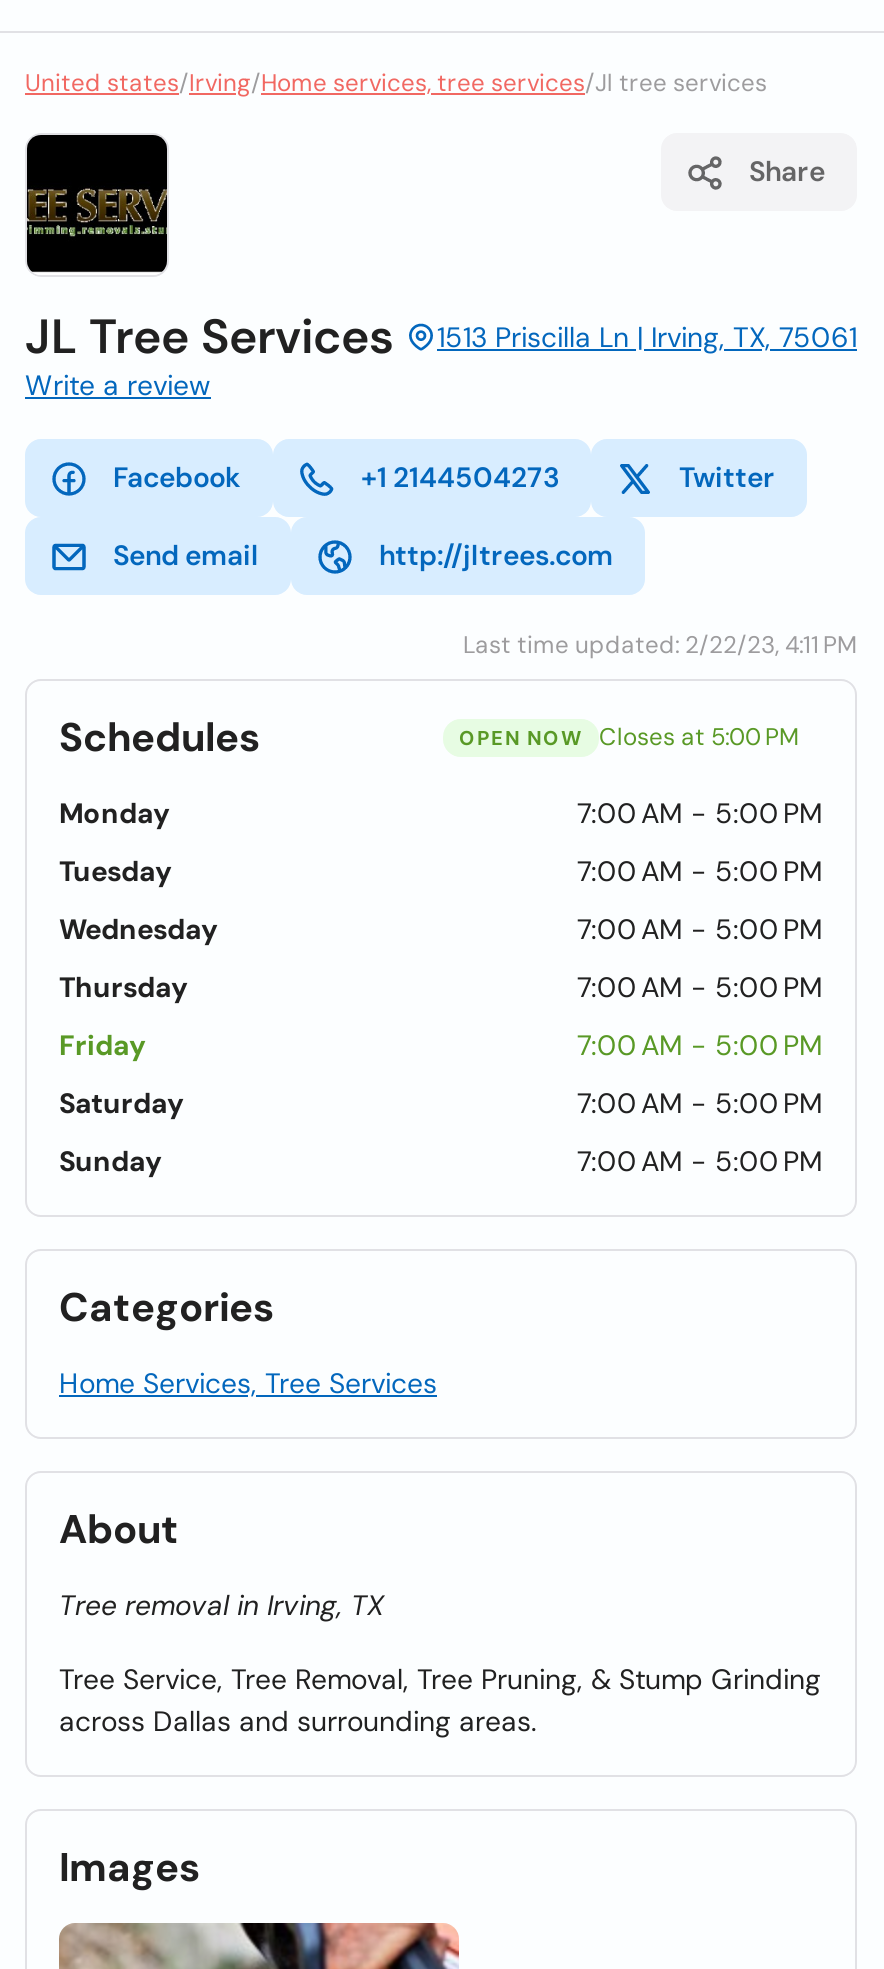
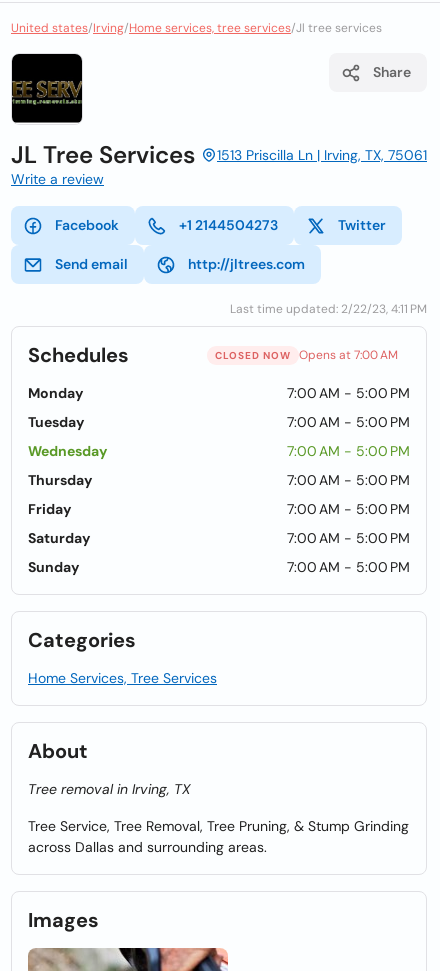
[459,724,583,750] OPEN NOW -> [215,348,291,361] CLOSED NOW
[599,721,799,753] Closes at 5:00 PM -> [299,347,398,363] Opens at 7:00 AM

